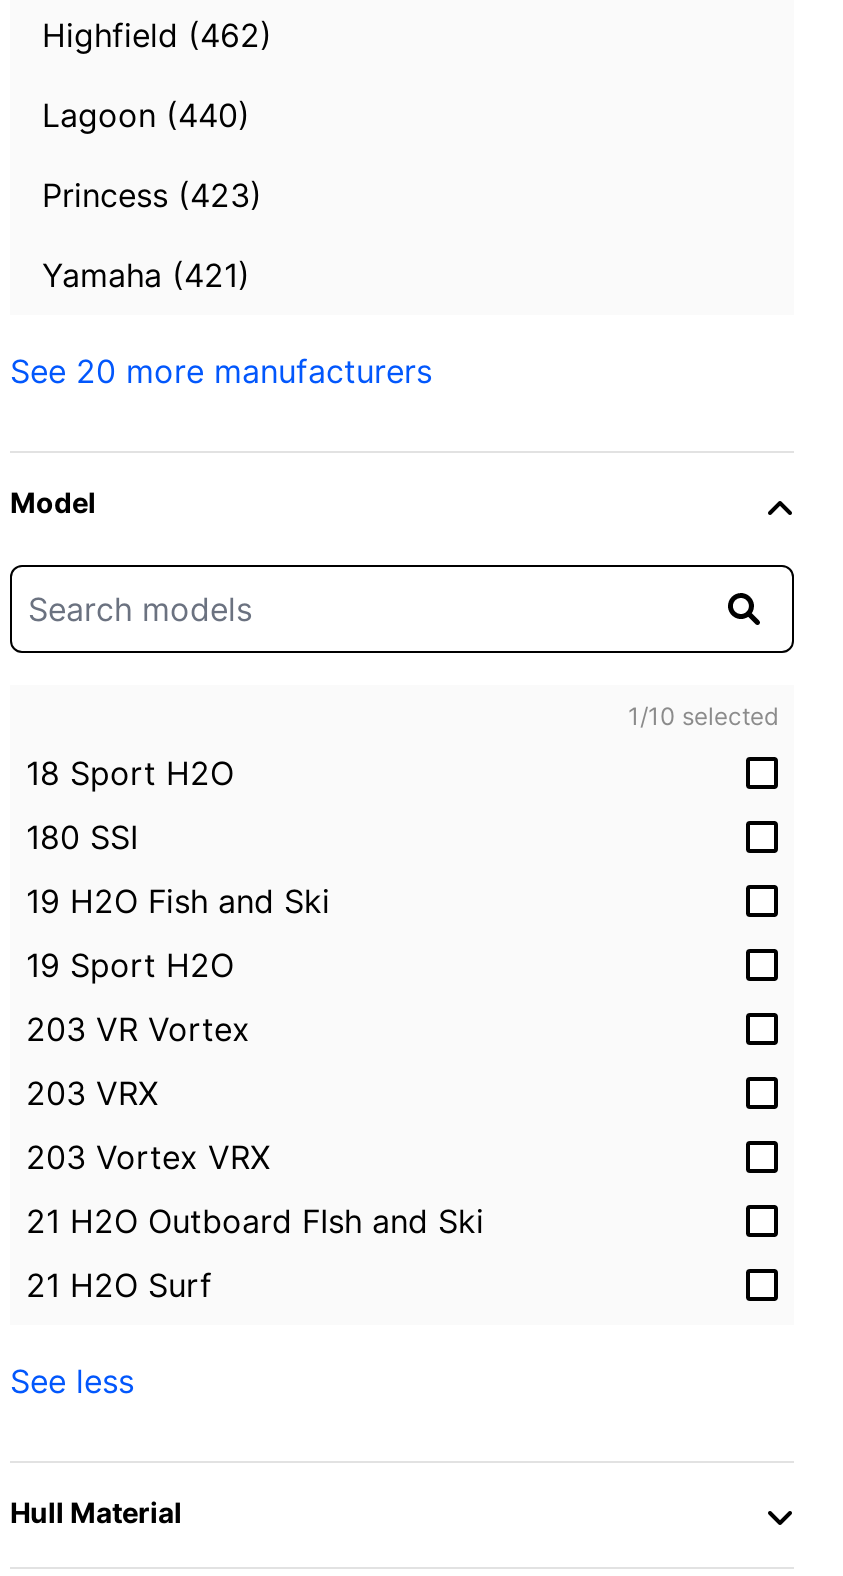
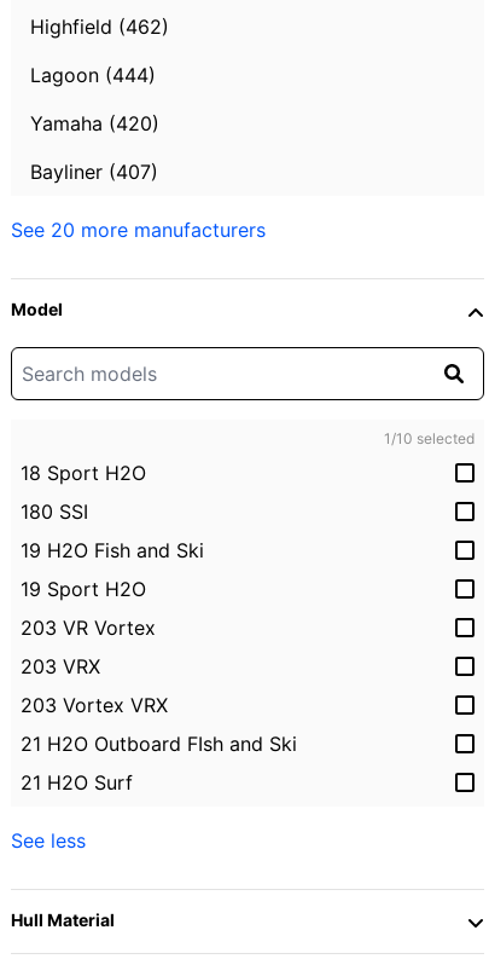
[42,95,250,135] Lagoon (440) -> [30,63,156,87] Lagoon (444)
[42,175,262,215] Princess (423) -> [30,111,159,135] Yamaha (420)
[42,255,250,295] Yamaha (421) -> [30,160,158,184] Bayliner (407)

